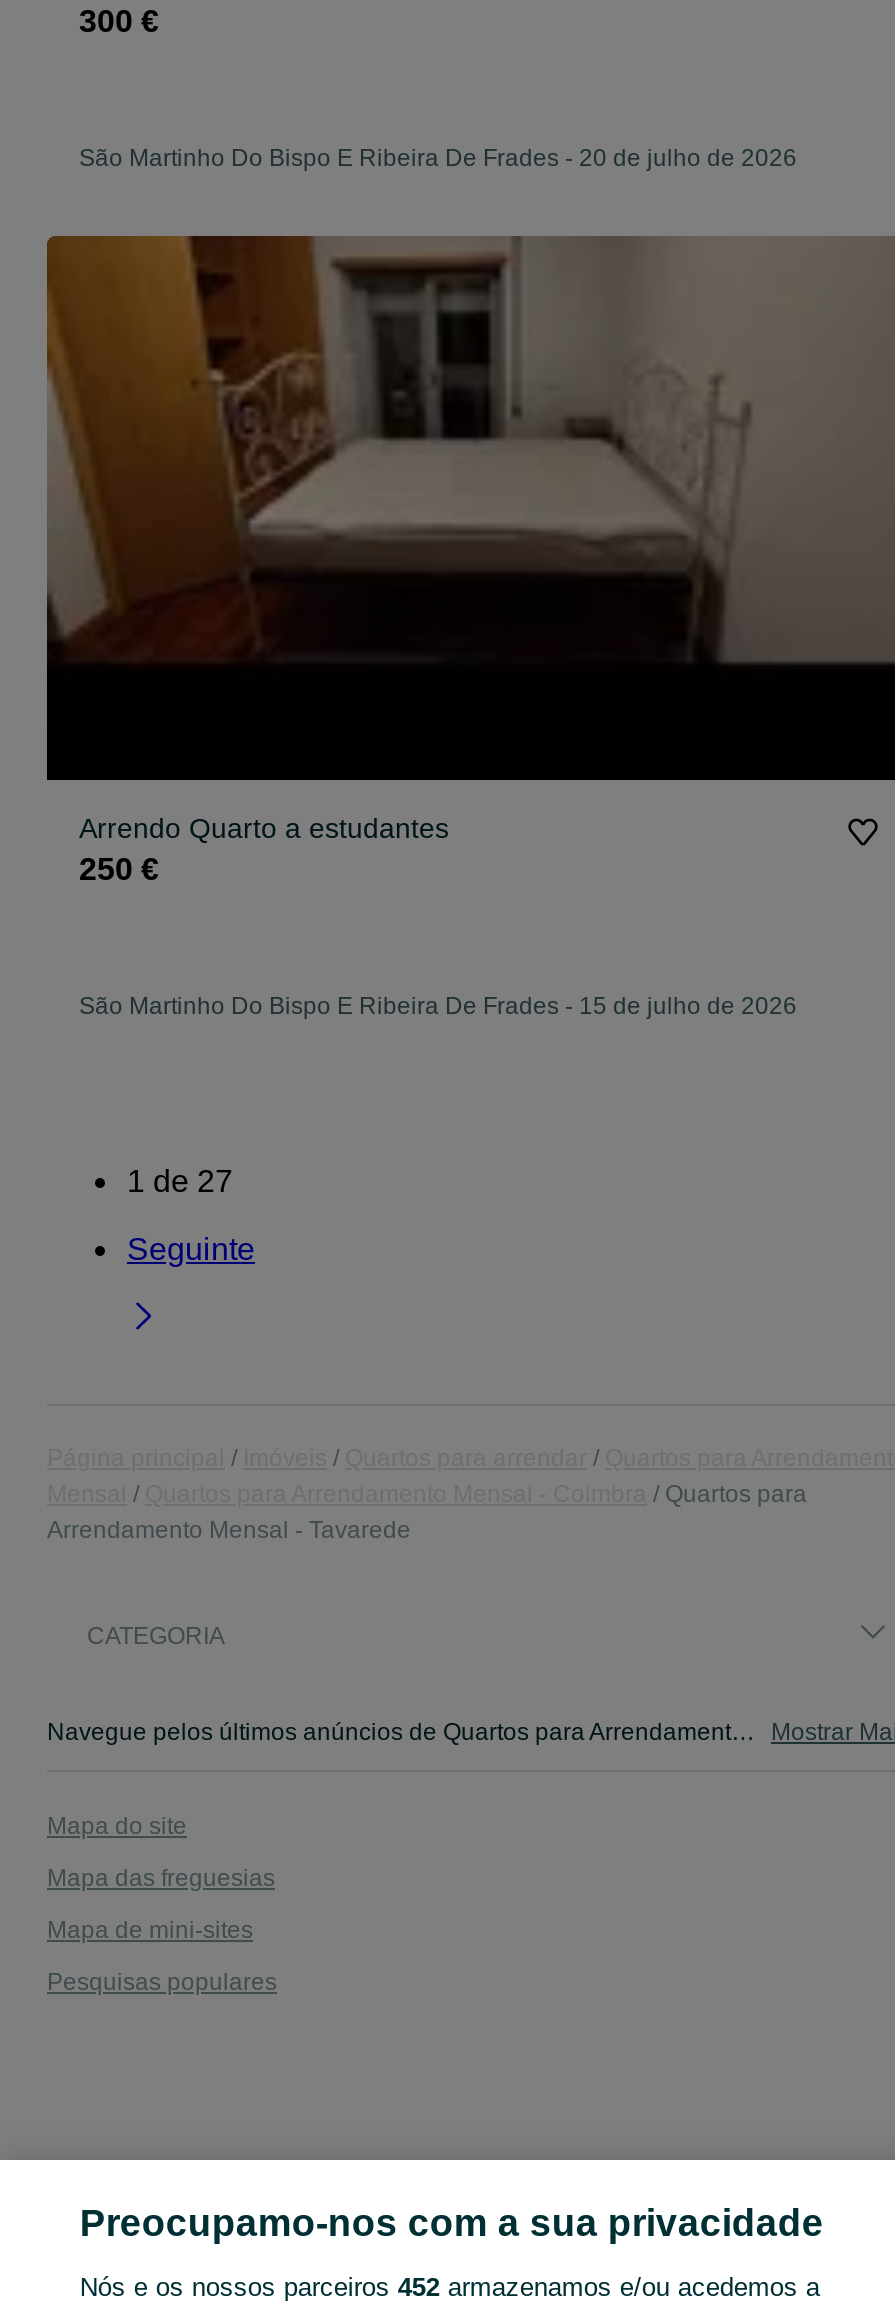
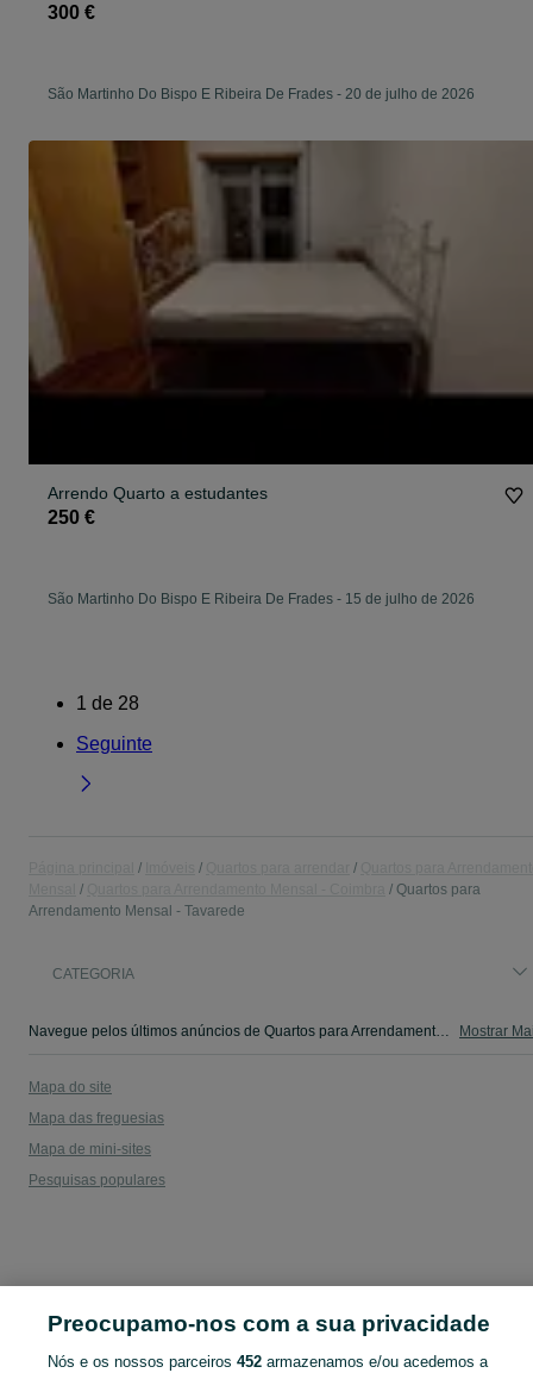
[127,1164,233,1198] 1 de 27 -> [76,693,139,713] 1 de 28

